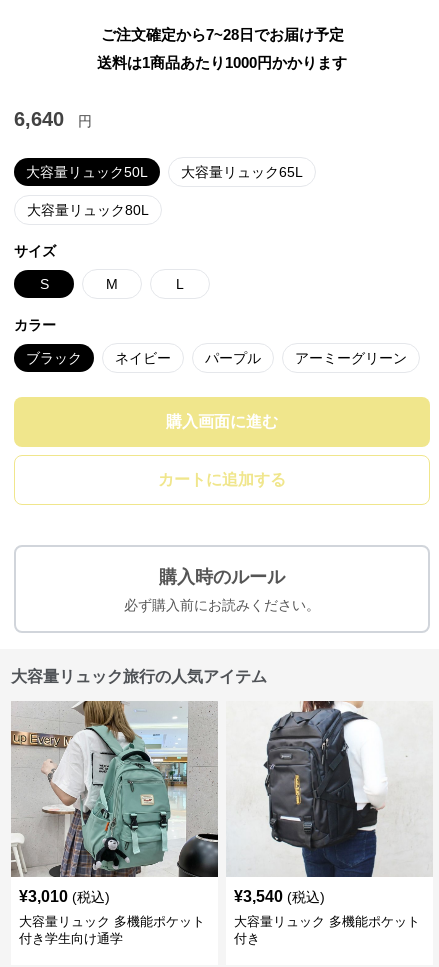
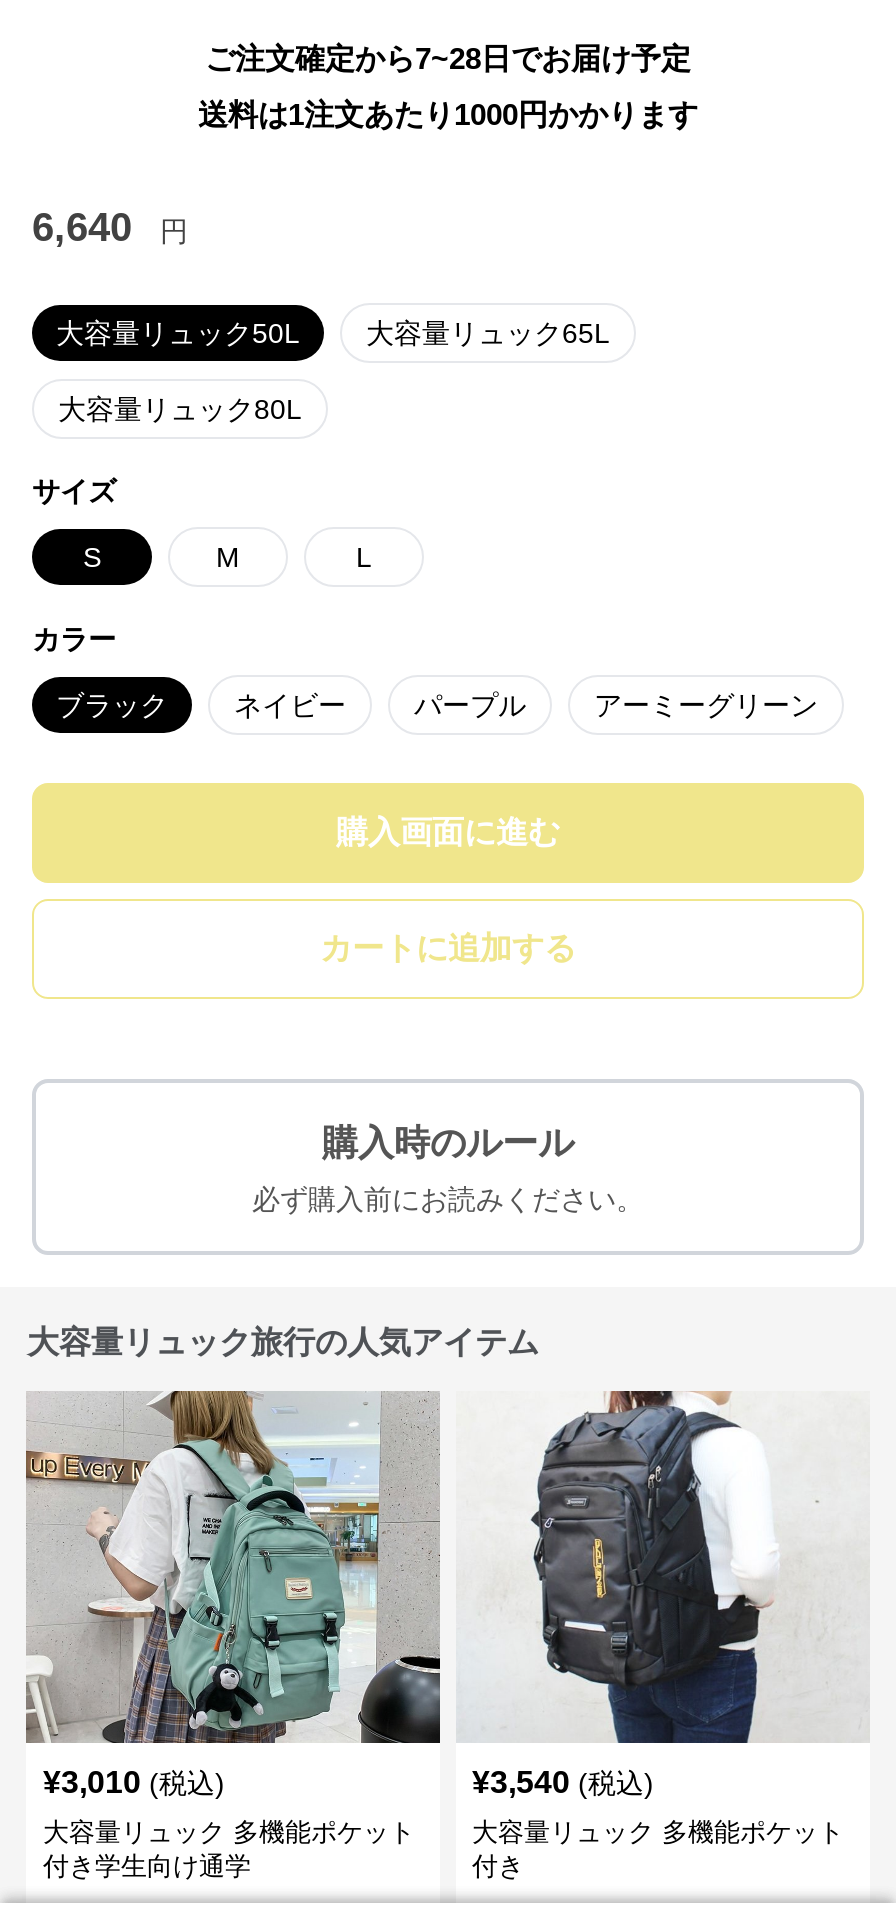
[97,54,347,71] 送料は1商品あたり1000円かかります -> [198,97,698,131] 送料は1注文あたり1000円かかります

